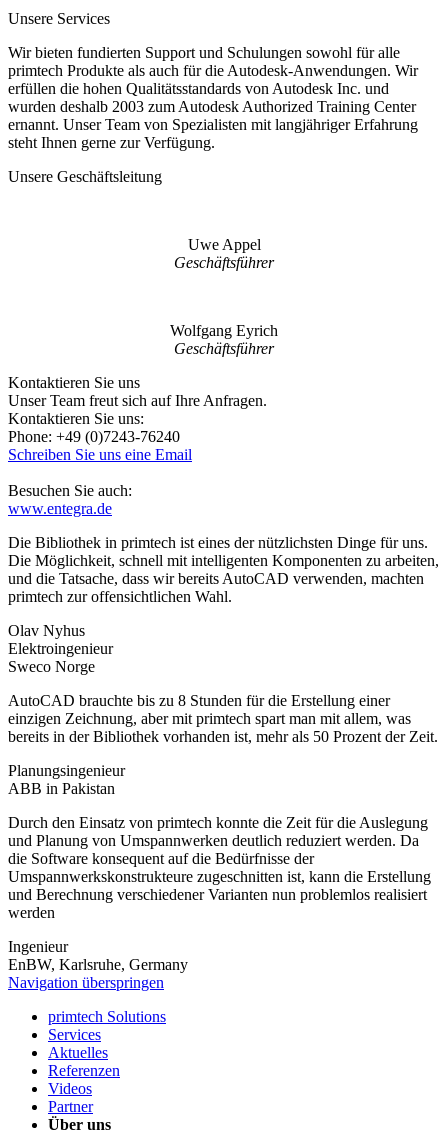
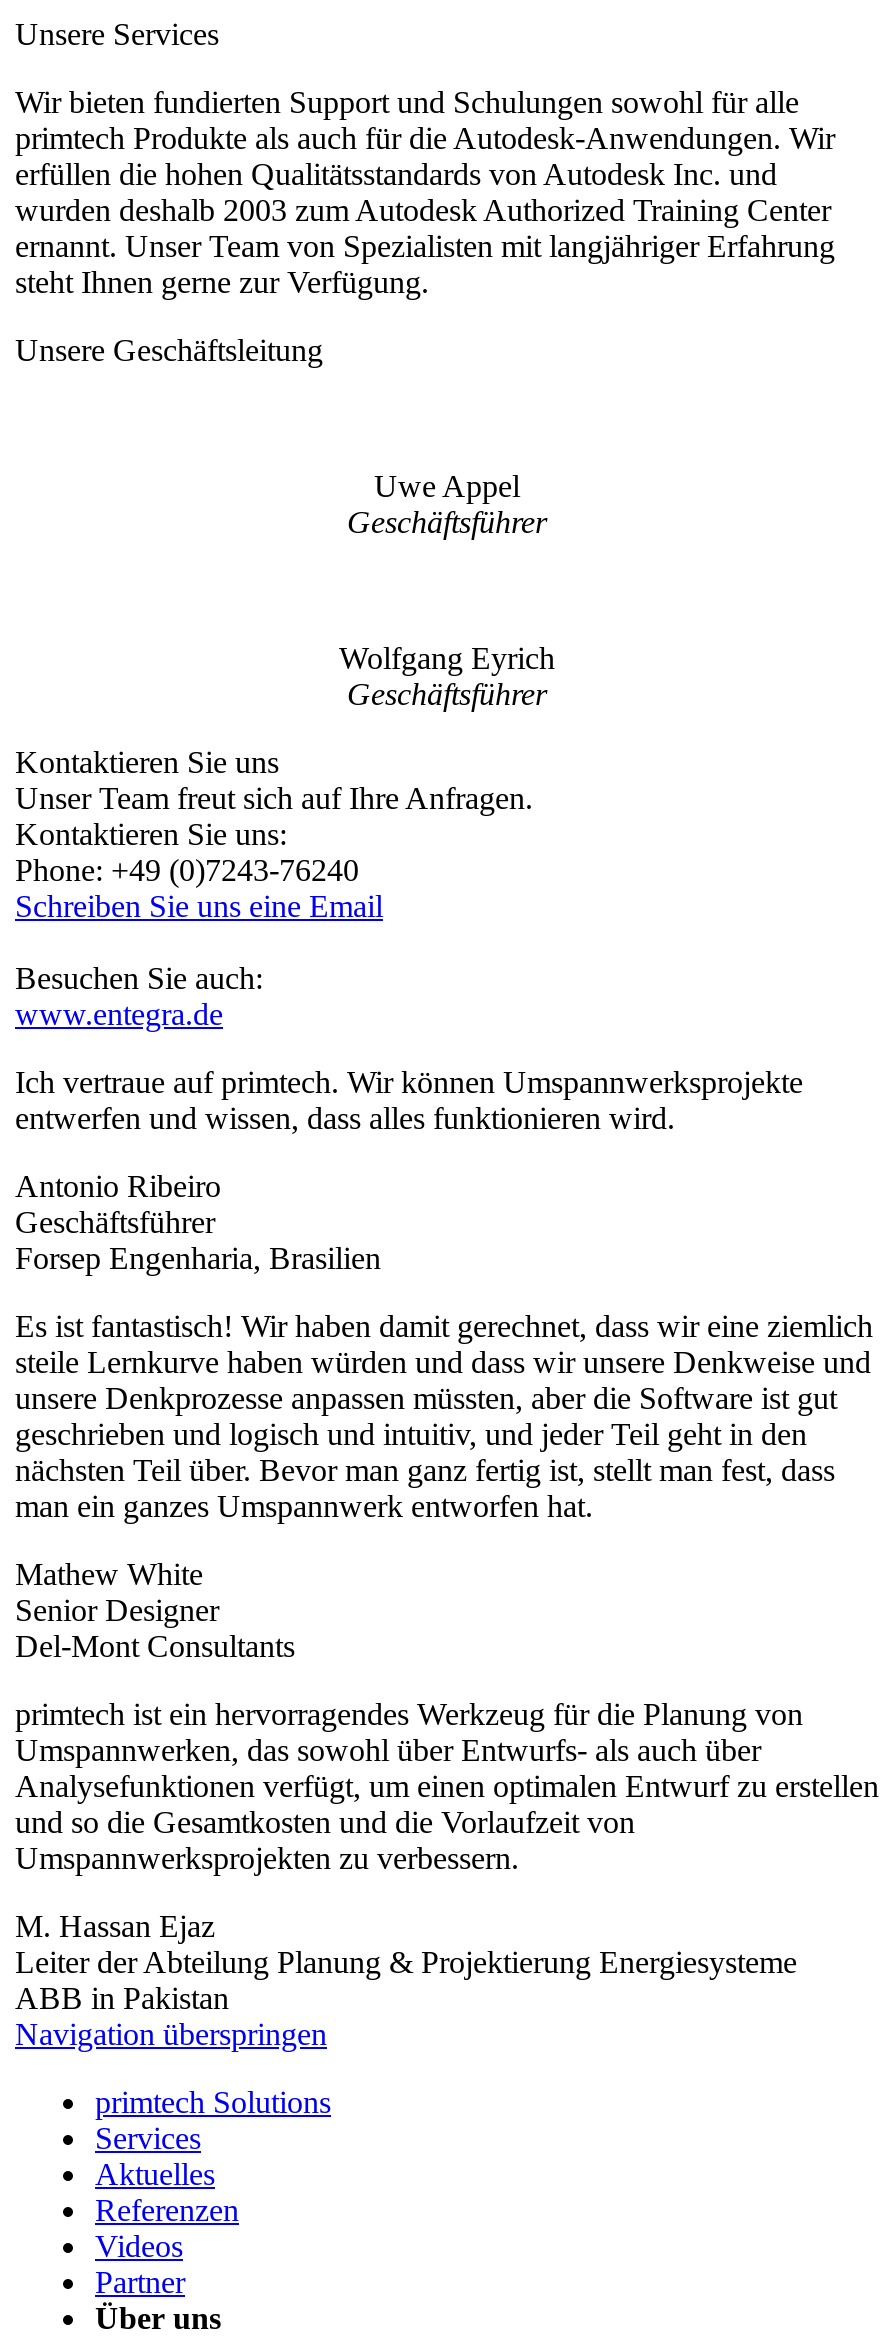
[8,534,439,779] Die Bibliothek in primtech ist eines der nützlichsten Dinge für uns. | Die Möglichkeit, schnell mit intelligenten Komponenten zu arbeiten, | und die Tatsache, dass wir bereits AutoCAD verwenden, machten | primtech zur offensichtlichen Wahl. | Olav Nyhus | Elektroingenieur | Sweco Norge | AutoCAD brauchte bis zu 8 Stunden für die Erstellung einer | einzigen Zeichnung, aber mit primtech spart man mit allem, was | bereits in der Bibliothek vorhanden ist, mehr als 50 Prozent der Zeit. | Planungsingenieur -> [15,1064,879,1978] Ich vertraue auf primtech. Wir können Umspannwerksprojekte | entwerfen und wissen, dass alles funktionieren wird. | Antonio Ribeiro | Geschäftsführer | Forsep Engenharia, Brasilien | Es ist fantastisch! Wir haben damit gerechnet, dass wir eine ziemlich | steile Lernkurve haben würden und dass wir unsere Denkweise und | unsere Denkprozesse anpassen müssten, aber die Software ist gut | geschrieben und logisch und intuitiv, und jeder Teil geht in den | nächsten Teil über. Bevor man ganz fertig ist, stellt man fest, dass | man ein ganzes Umspannwerk entworfen hat. | Mathew White | Senior Designer | Del-Mont Consultants | primtech ist ein hervorragendes Werkzeug für die Planung von | Umspannwerken, das sowohl über Entwurfs- als auch über | Analysefunktionen verfügt, um einen optimalen Entwurf zu erstellen | und so die Gesamtkosten und die Vorlaufzeit von | Umspannwerksprojekten zu verbessern. | M. Hassan Ejaz | Leiter der Abteilung Planung & Projektierung Energiesysteme
moved [8,780,115,797] -> [15,1980,229,2014]: ABB in Pakistan
[8,814,431,973] Durch den Einsatz von primtech konnte die Zeit für die Auslegung | und Planung von Umspannwerken deutlich reduziert werden. Da | die Software konsequent auf die Bedürfnisse der | Umspannwerkskonstrukteure zugeschnitten ist, kann die Erstellung | und Berechnung verschiedener Varianten nun problemlos realisiert | werden | Ingenieur | EnBW, Karlsruhe, Germany -> none

